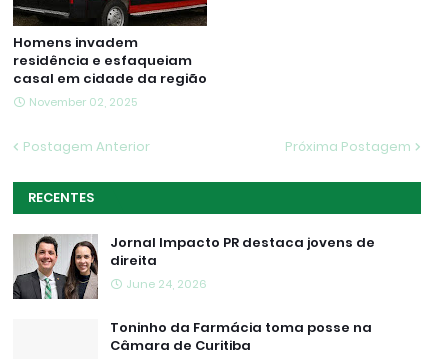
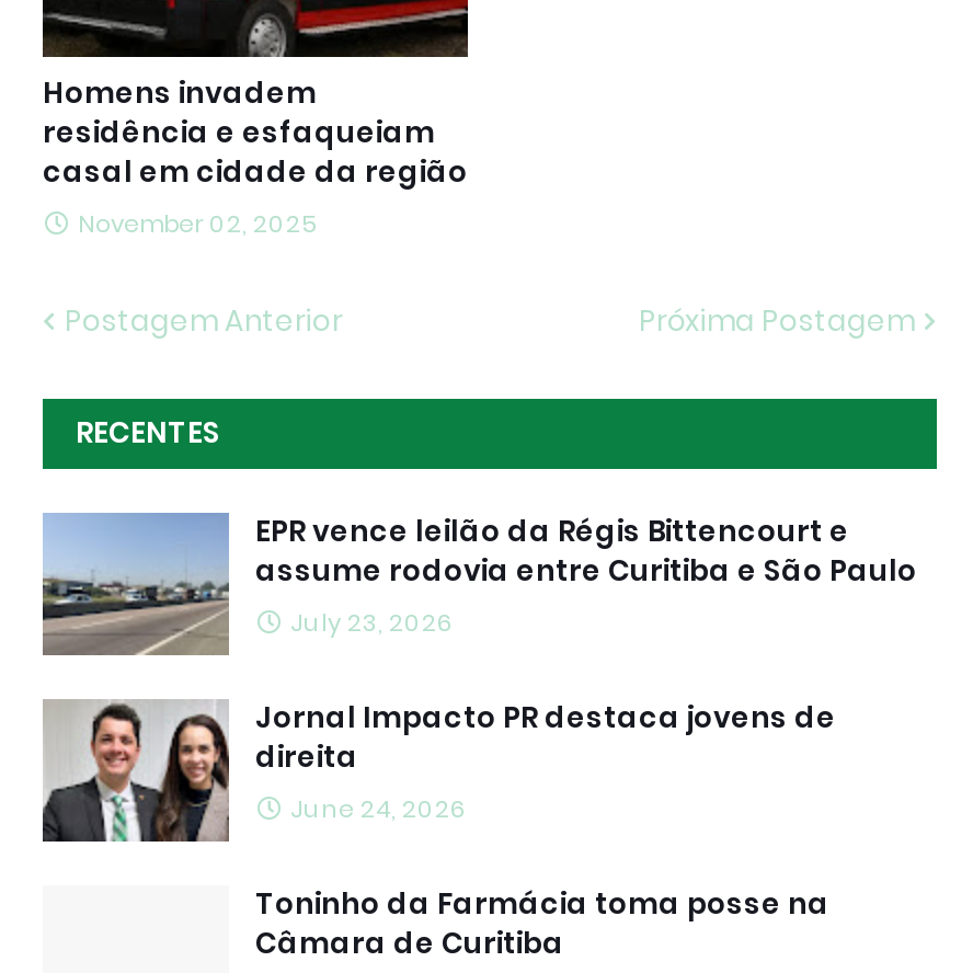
none -> [43,510,917,657] [image] | EPR vence leilão da Régis Bittencourt e | assume rodovia entre Curitiba e São Paulo | July 23, 2026

